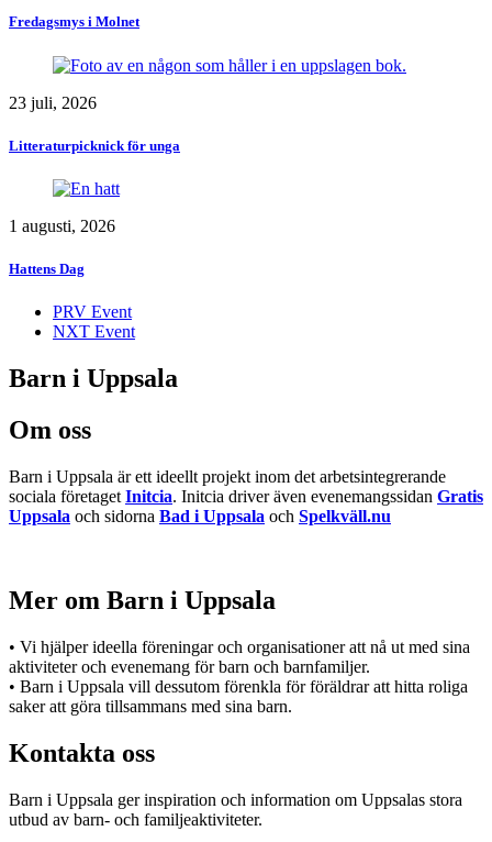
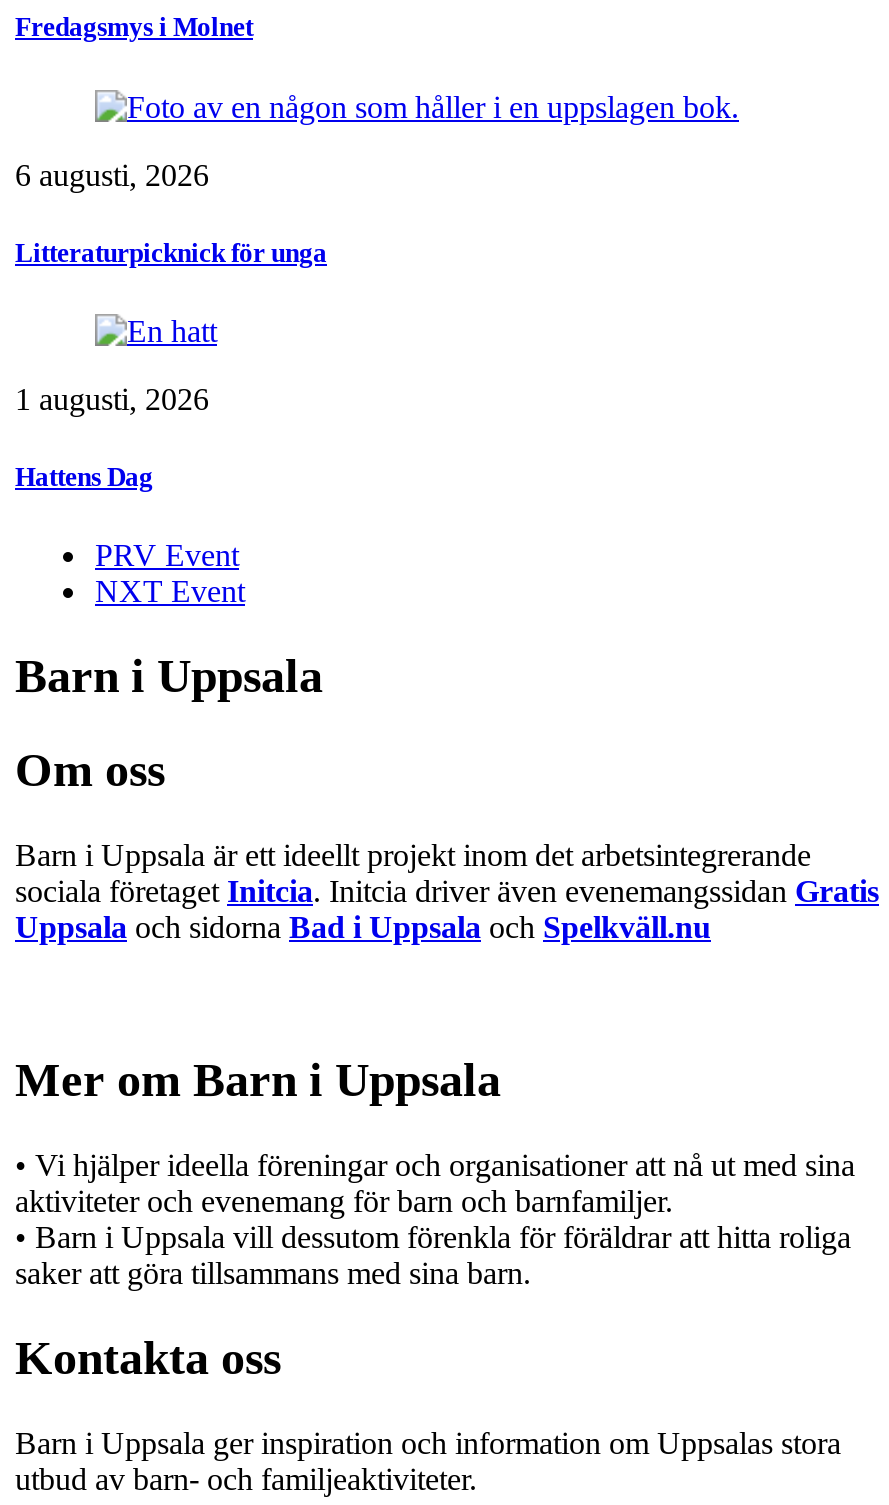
[9,93,97,112] 23 juli, 2026 -> [15,157,209,191] 6 augusti, 2026

